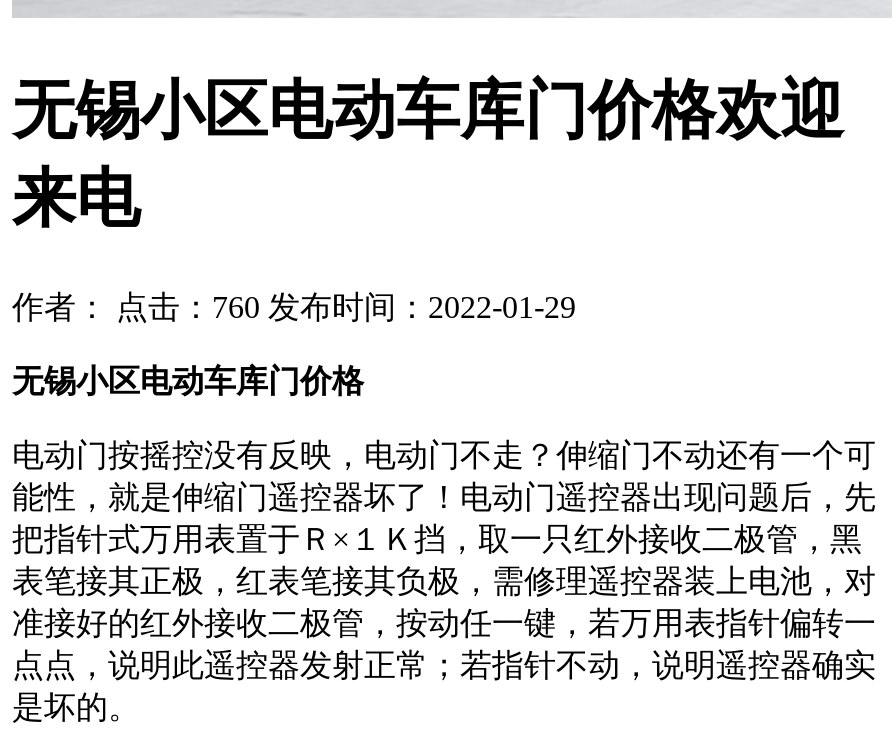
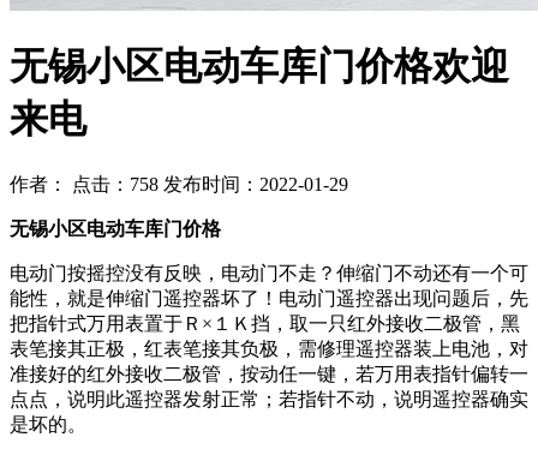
[12,290,576,324] 作者： 点击：760 发布时间：2022-01-29 -> [10,174,348,194] 作者： 点击：758 发布时间：2022-01-29

